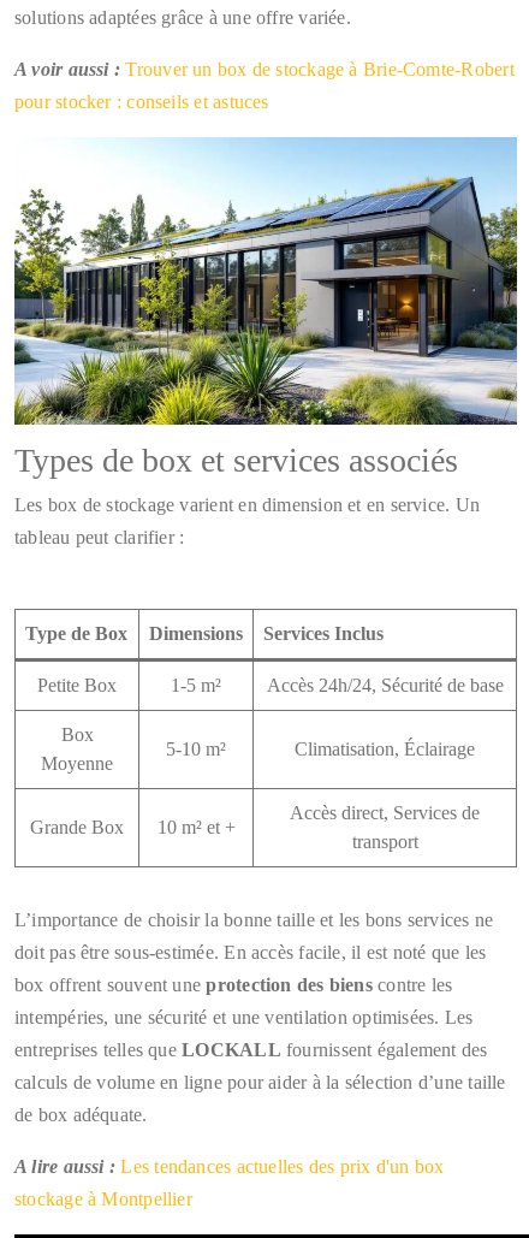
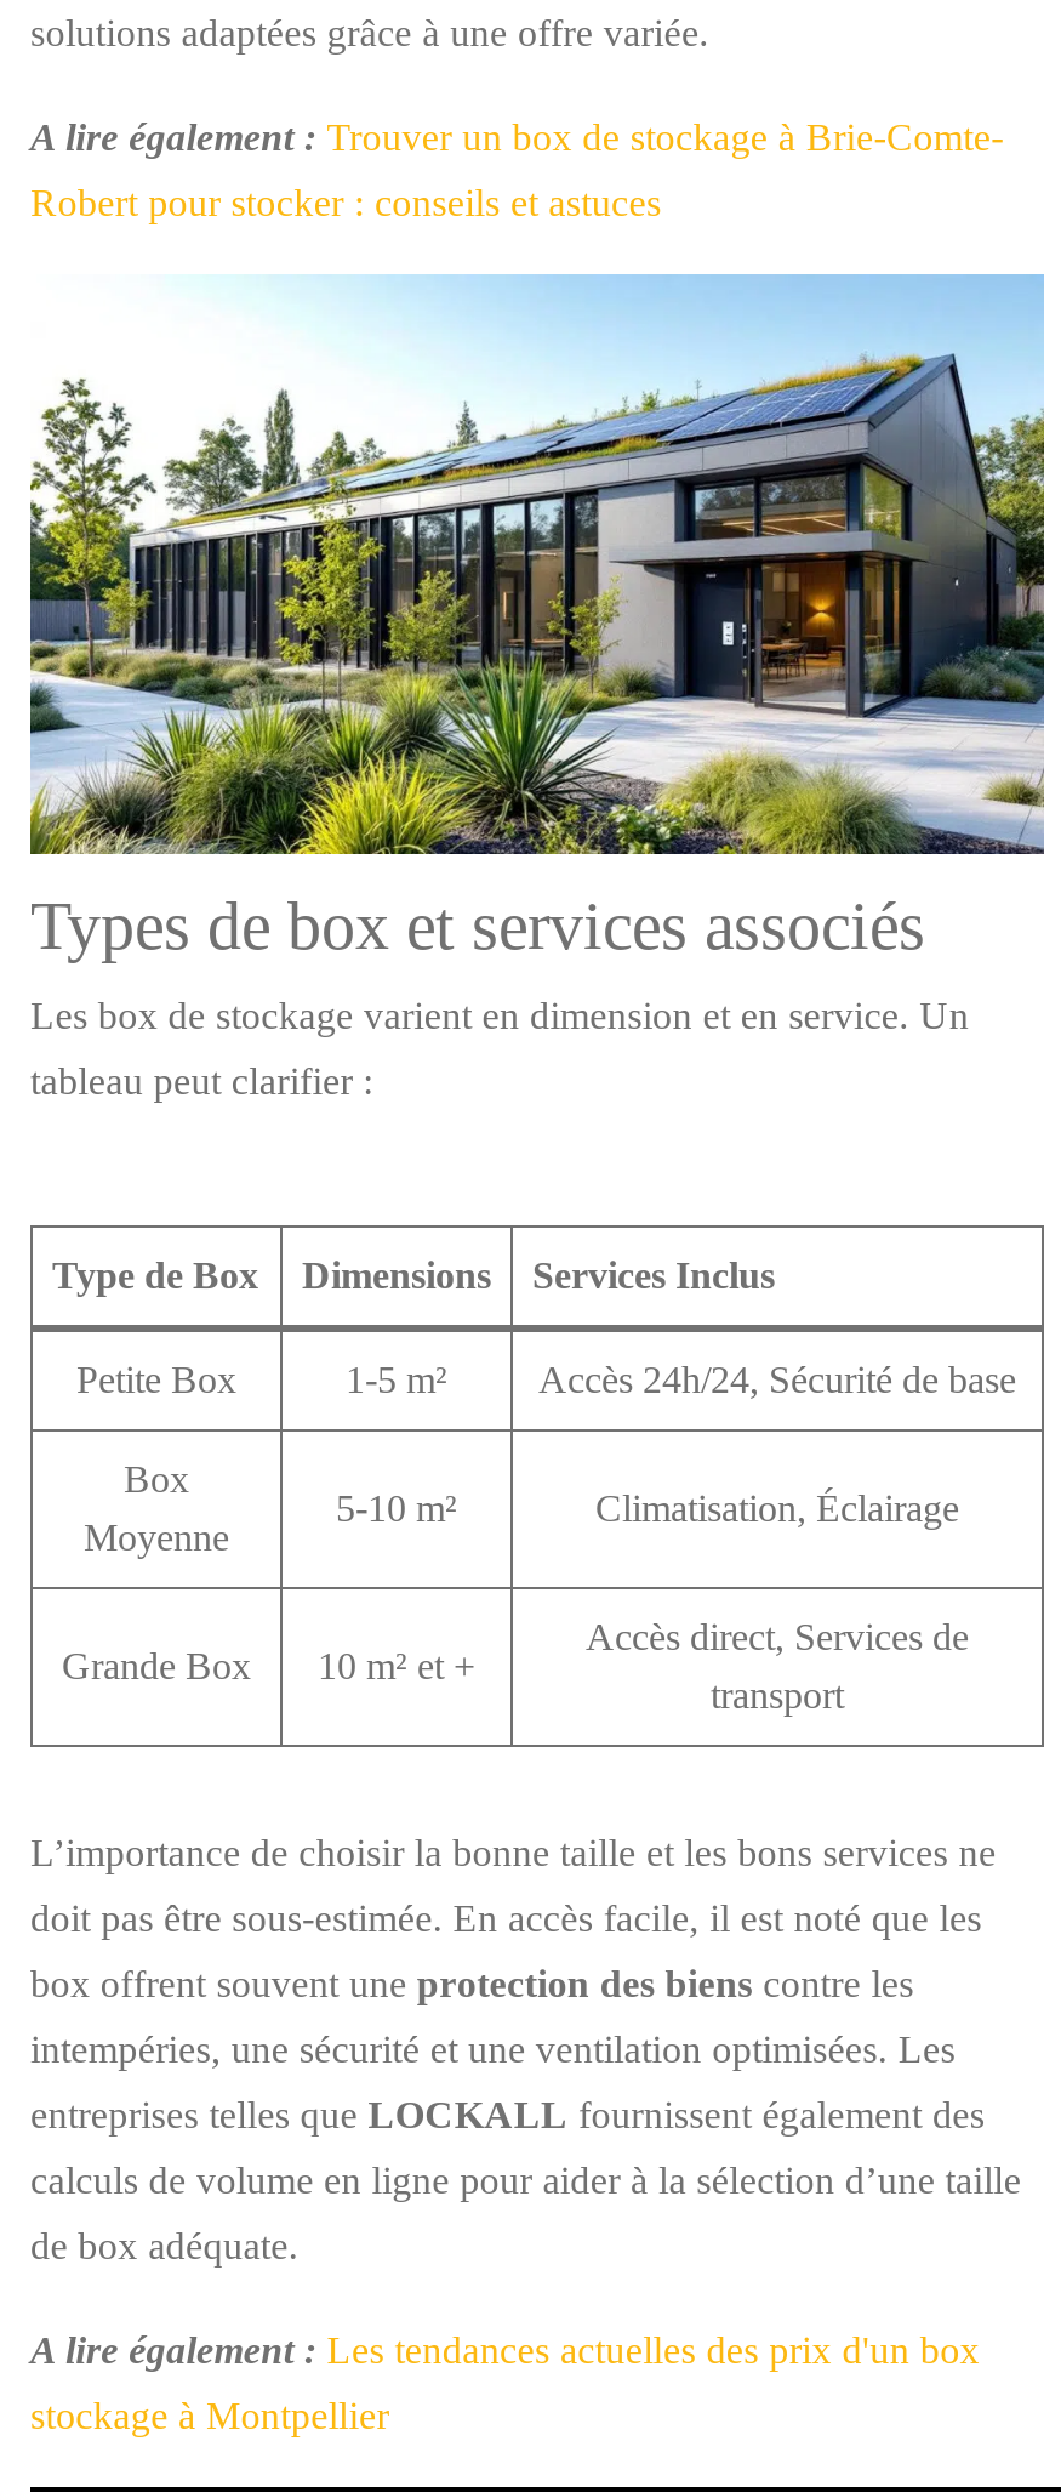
[14,59,514,79] A voir aussi : Trouver un box de stockage à Brie-Comte-Robert -> [30,116,1004,157] A lire également : Trouver un box de stockage à Brie-Comte-
[14,91,269,112] pour stocker : conseils et astuces -> [30,182,661,223] Robert pour stocker : conseils et astuces
[14,1156,444,1177] A lire aussi : Les tendances actuelles des prix d'un box -> [30,2329,980,2370] A lire également : Les tendances actuelles des prix d'un box

